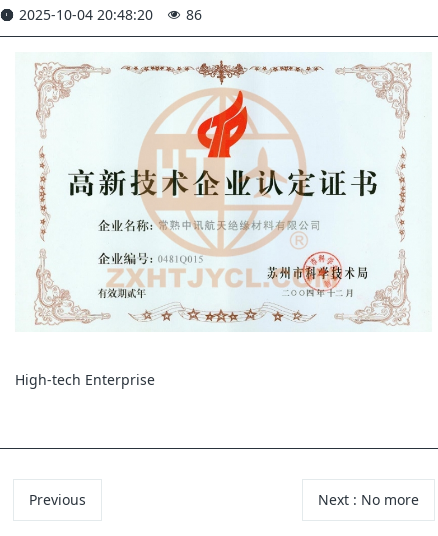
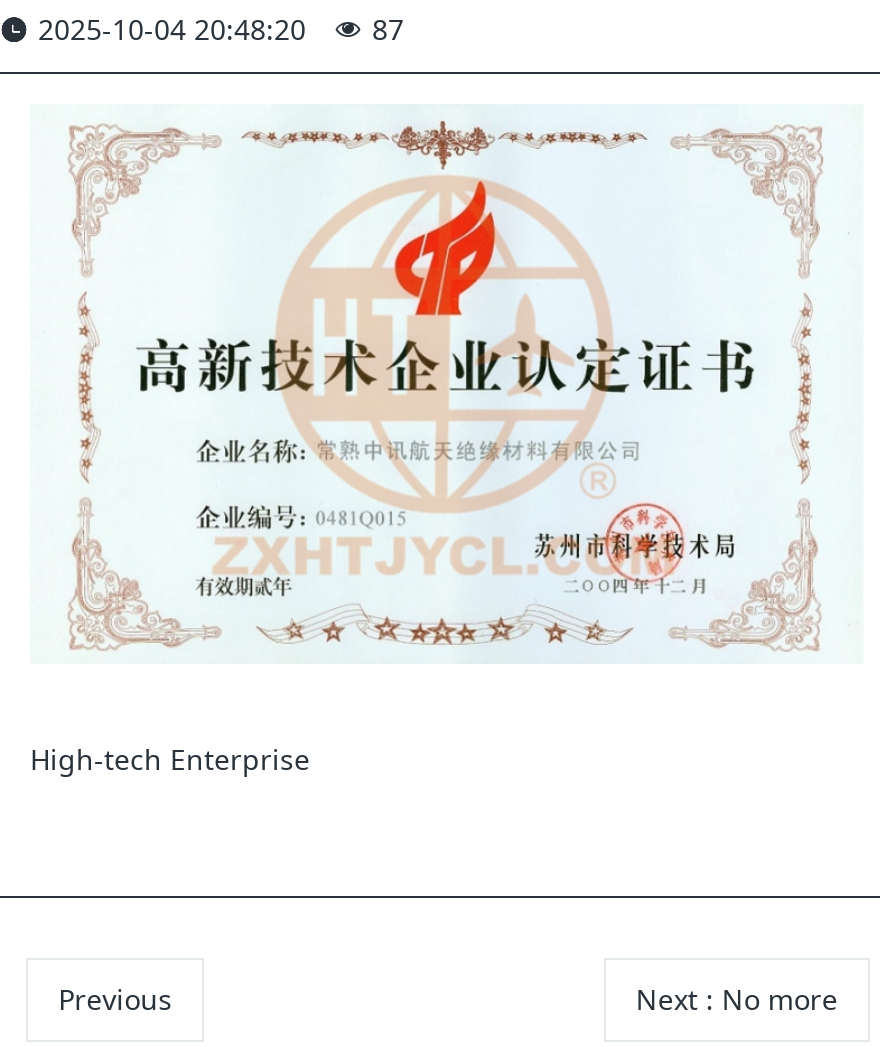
[19,5,202,24] 2025-10-04 20:48:20 86 -> [38,10,404,48] 2025-10-04 20:48:20 87

